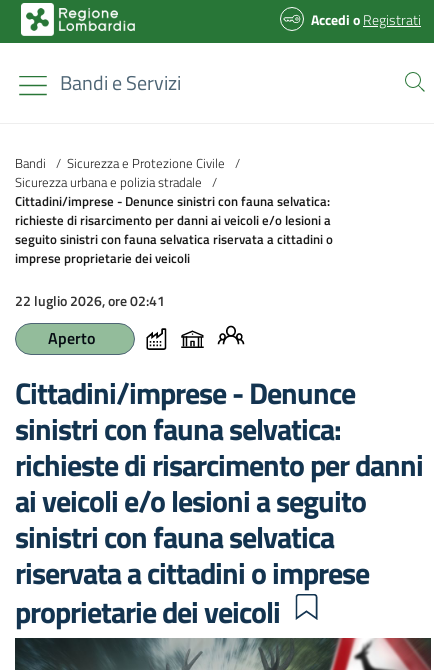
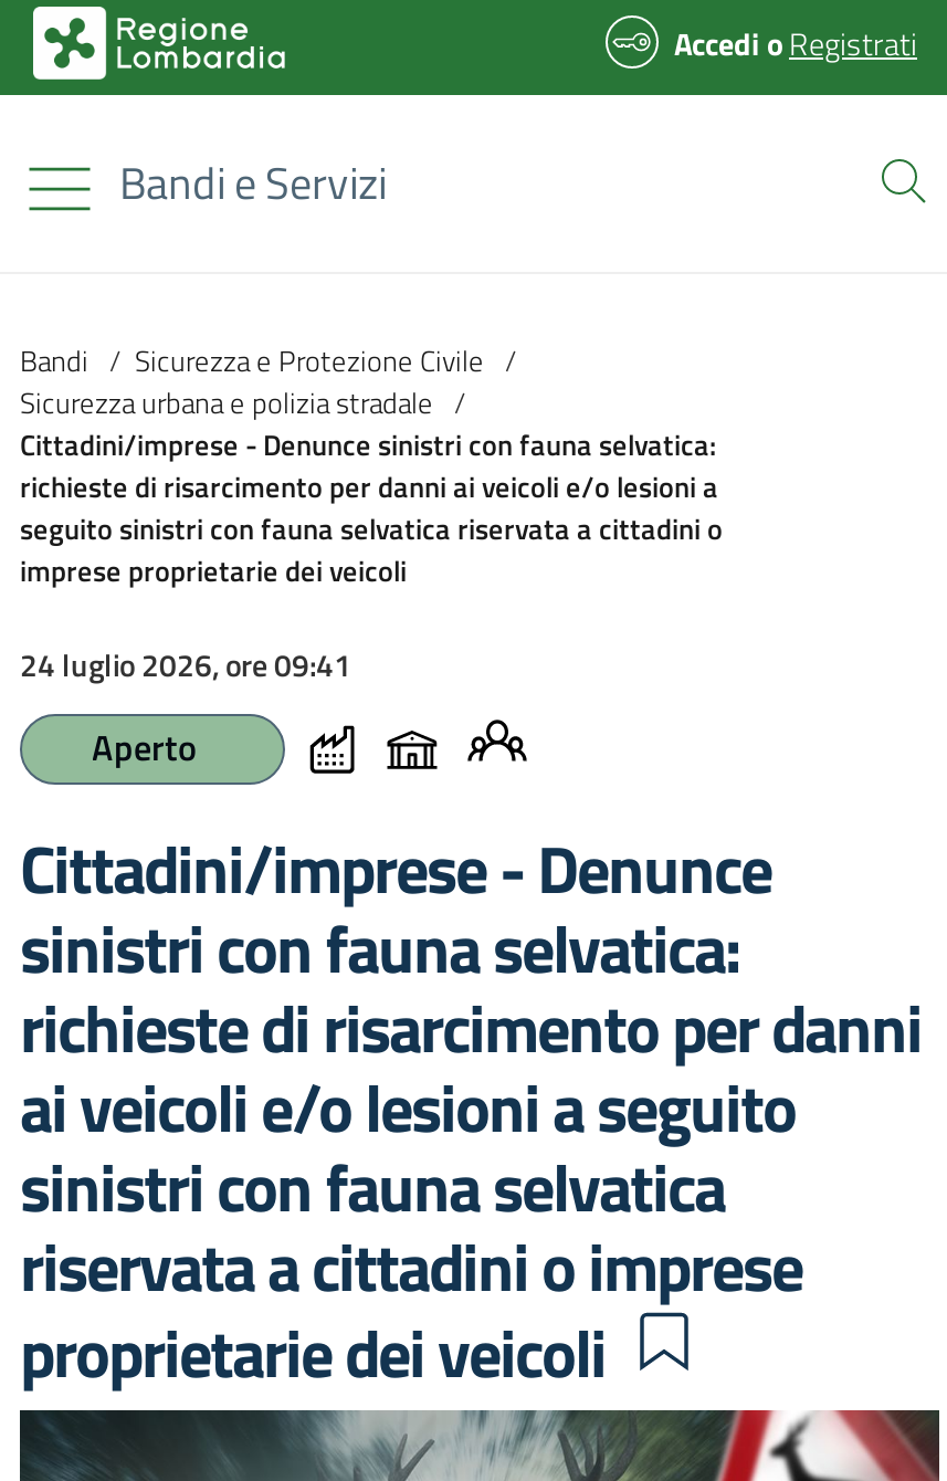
[15,290,165,311] 22 luglio 2026, ore 02:41 -> [20,641,351,687] 24 luglio 2026, ore 09:41

